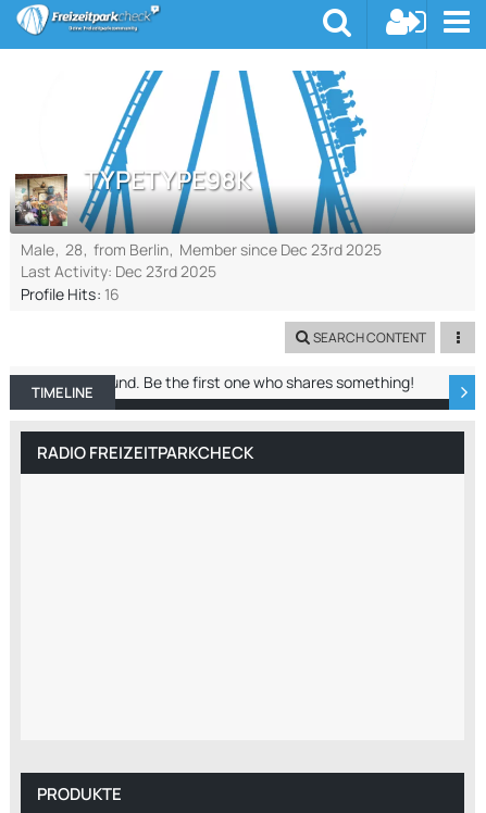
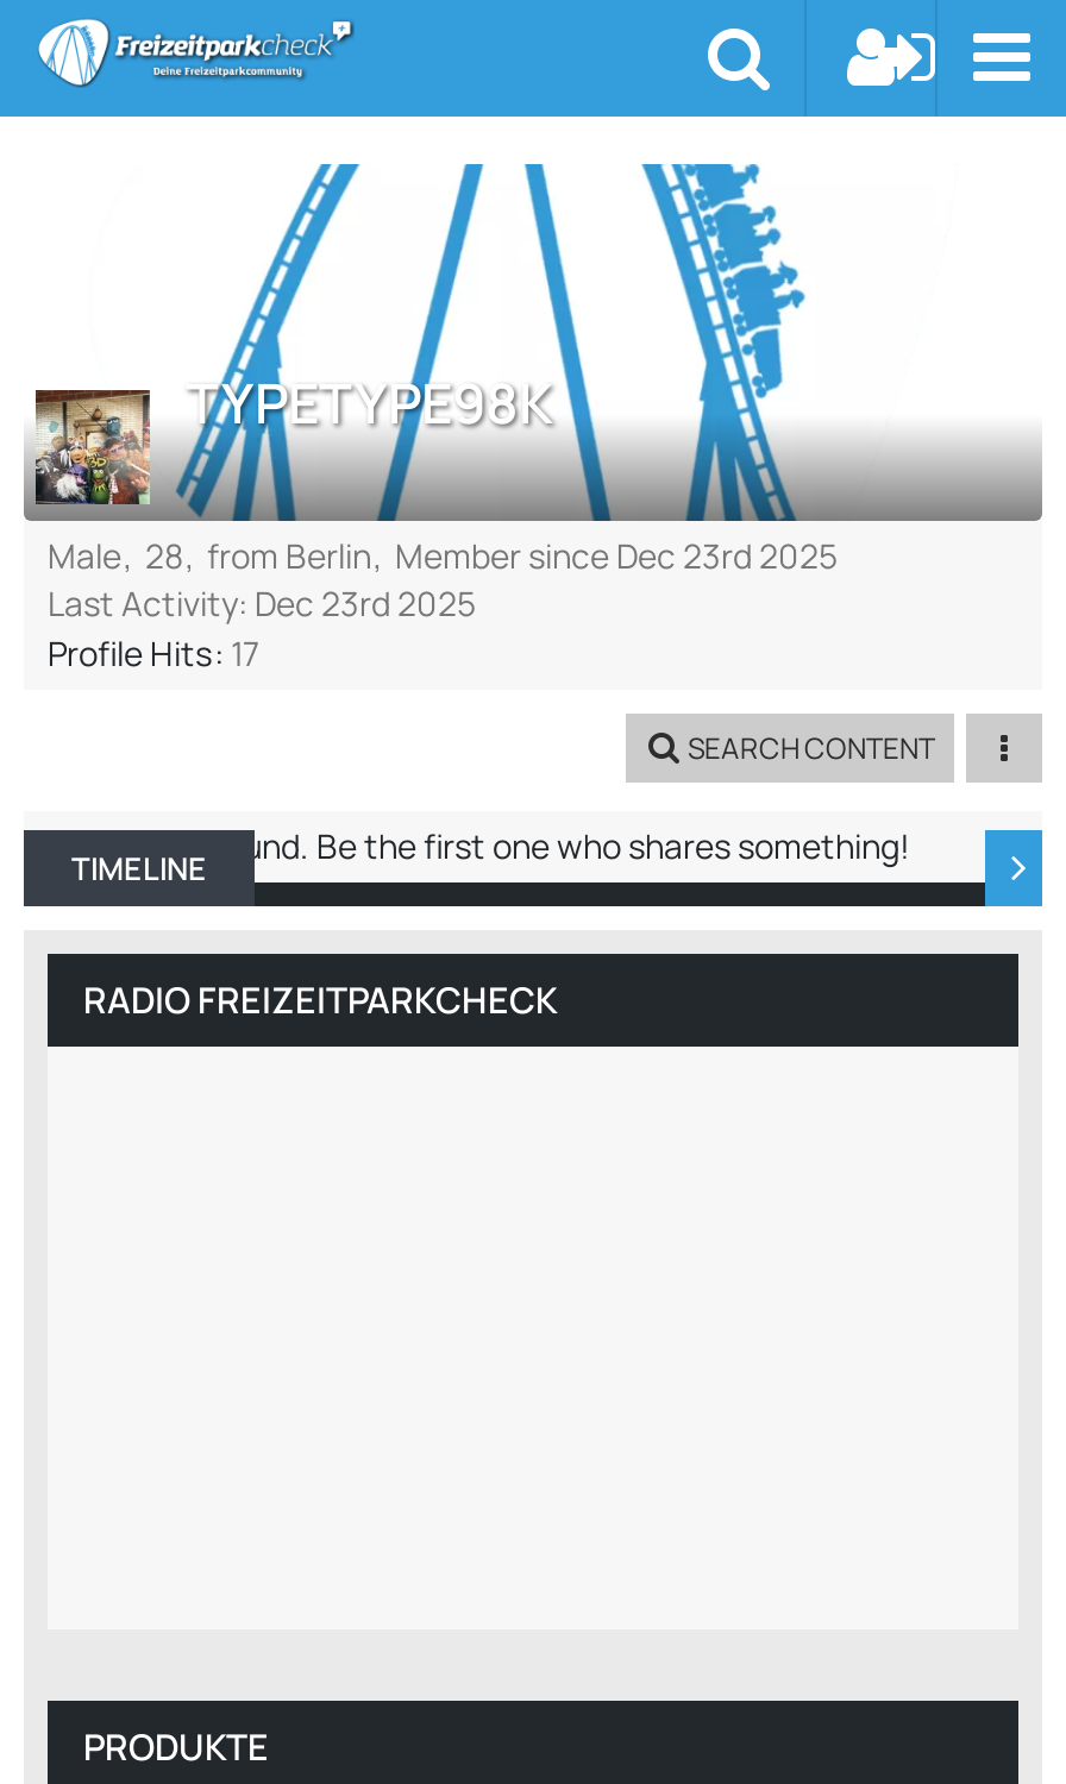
[21,284,120,305] Profile Hits 16 -> [48,631,259,676] Profile Hits 17

